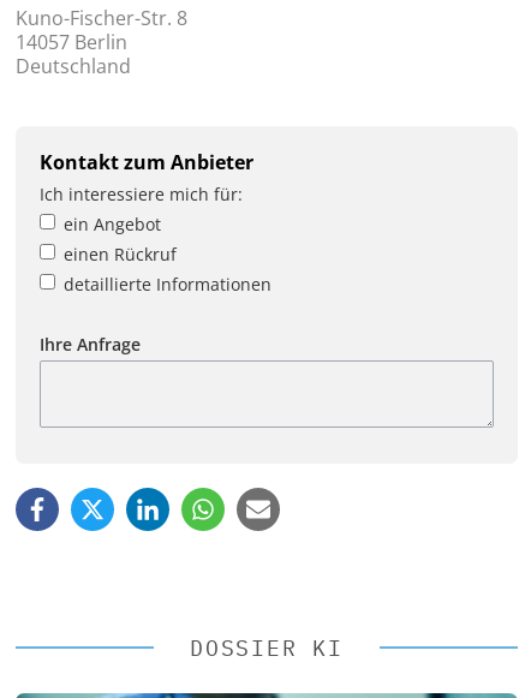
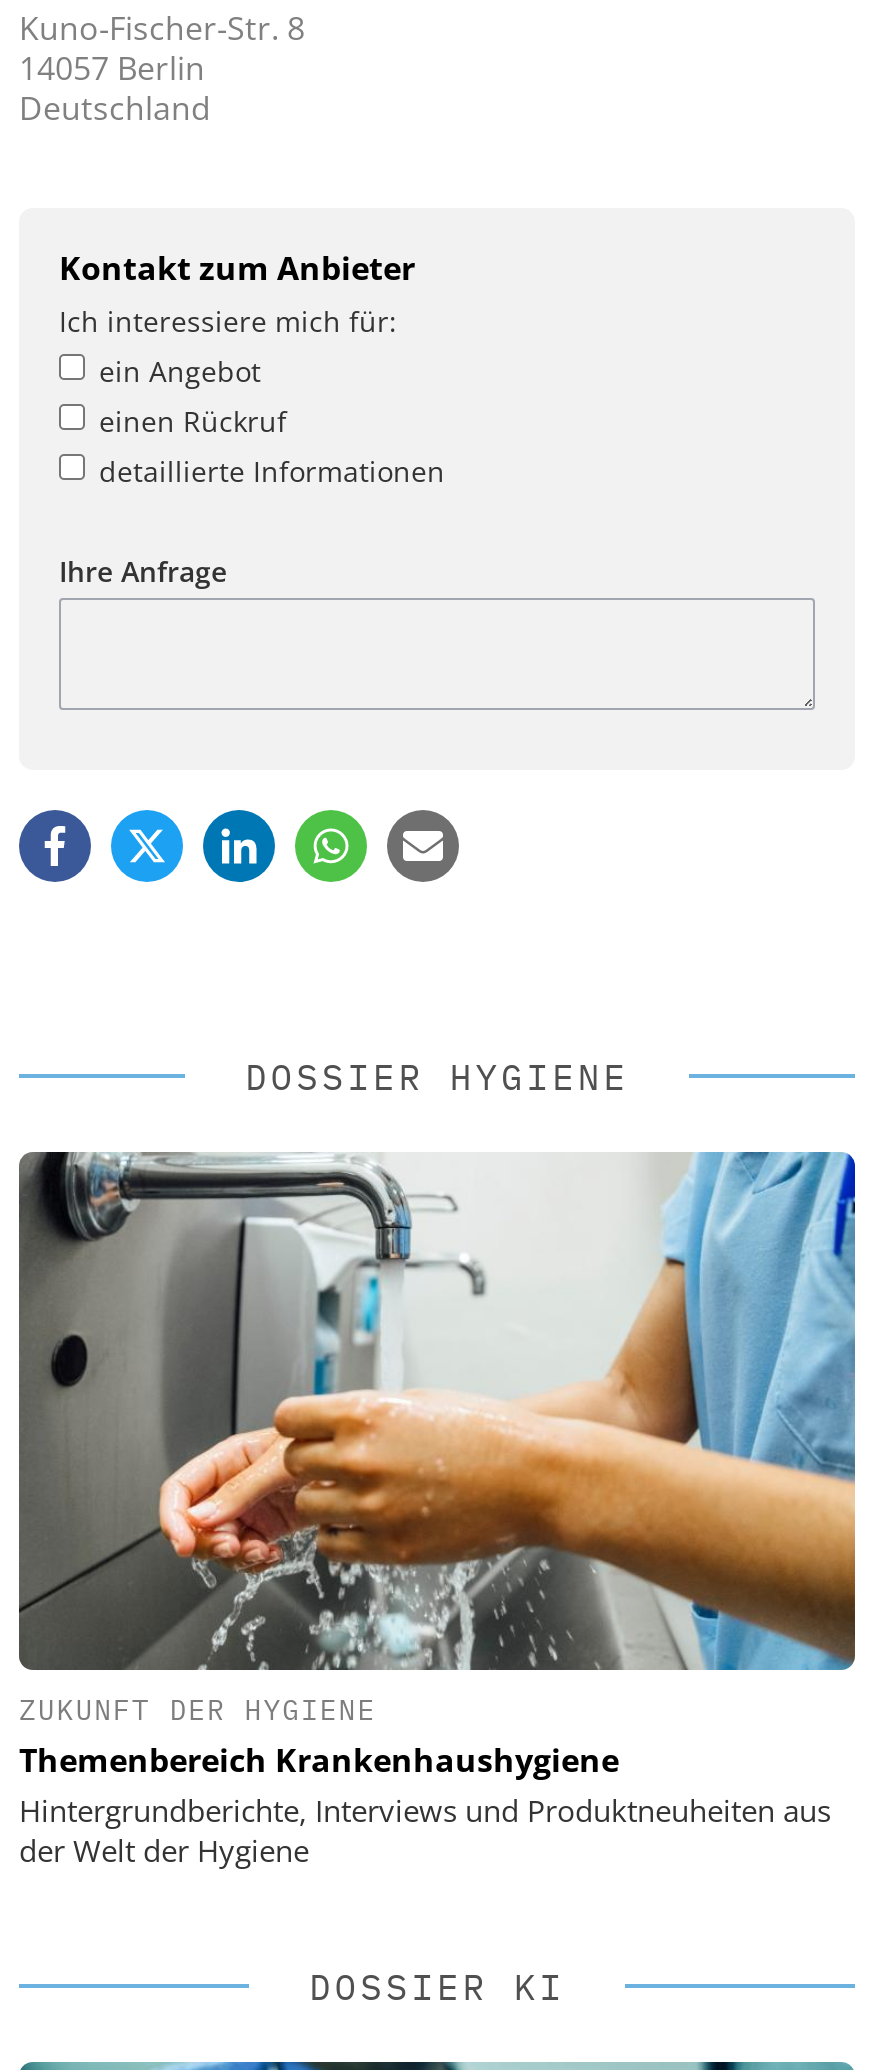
none -> [17,1150,857,1870] [image] | ZUKUNFT DER HYGIENE | Themenbereich Krankenhaushygiene | Hintergrundberichte, Interviews und Produktneuheiten aus | der Welt der Hygiene
none -> [245,1055,629,1101] DOSSIER HYGIENE

